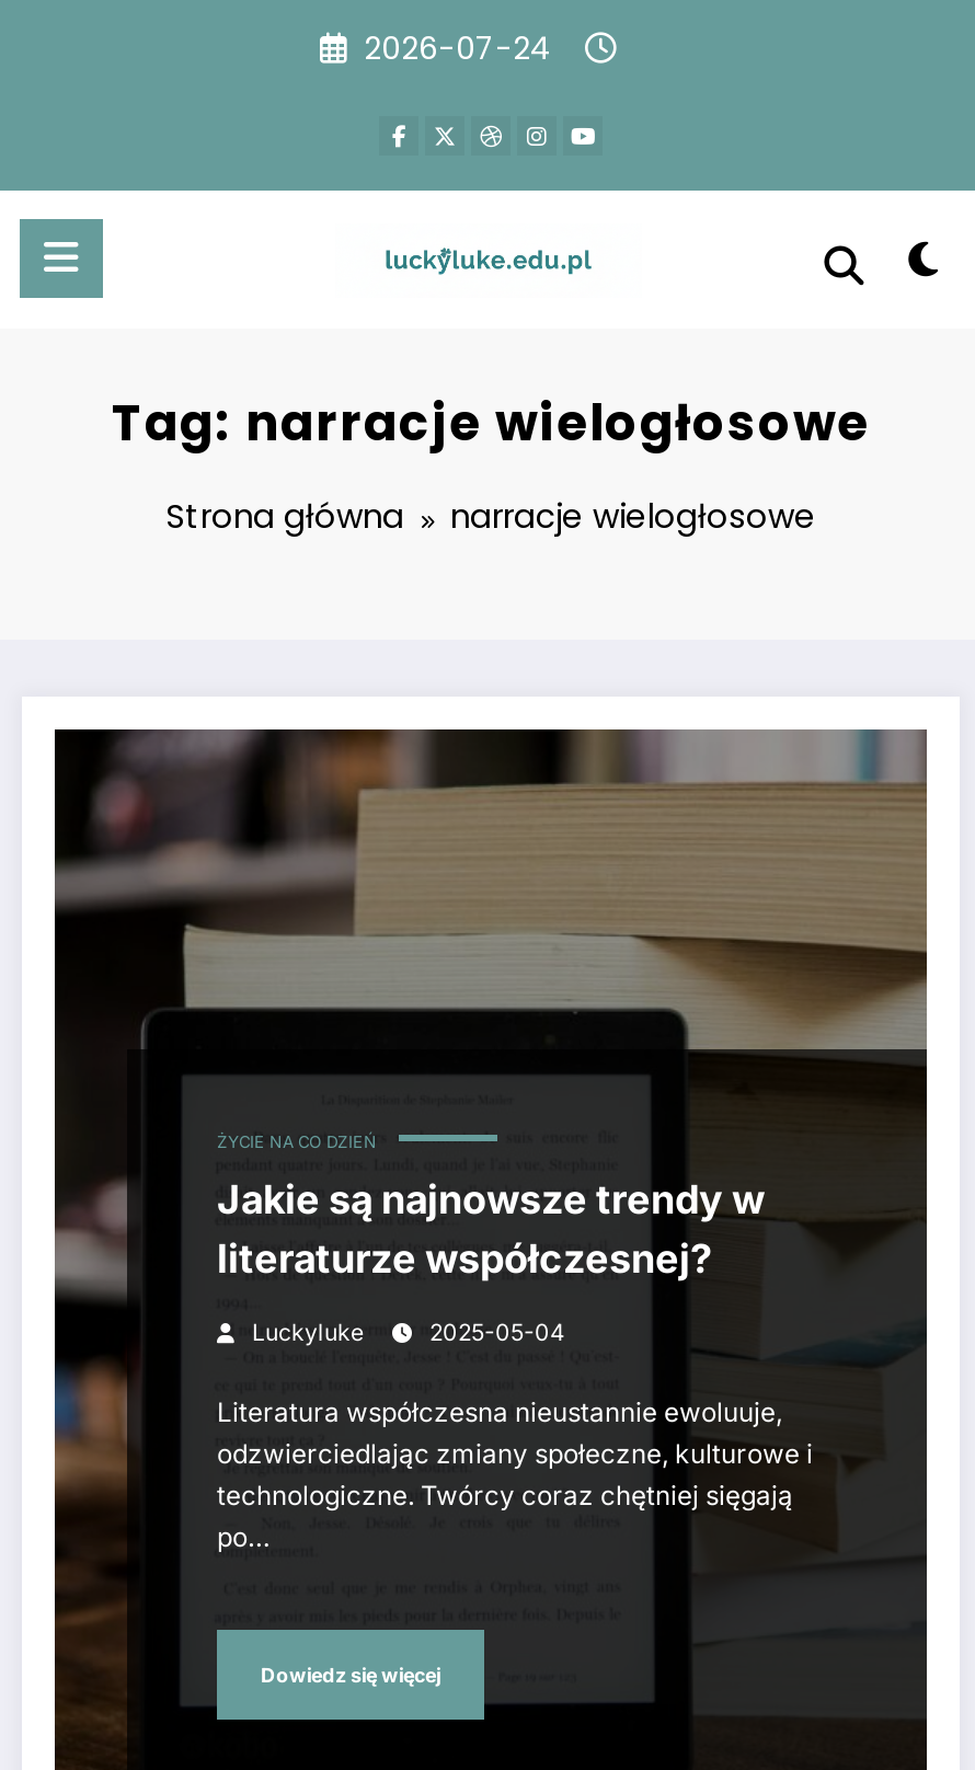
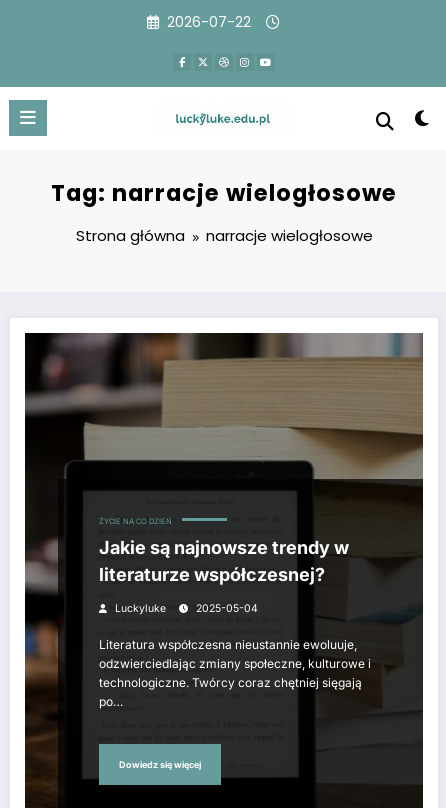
[364,26,552,70] 2026-07-24 -> [167,12,251,32] 2026-07-22

